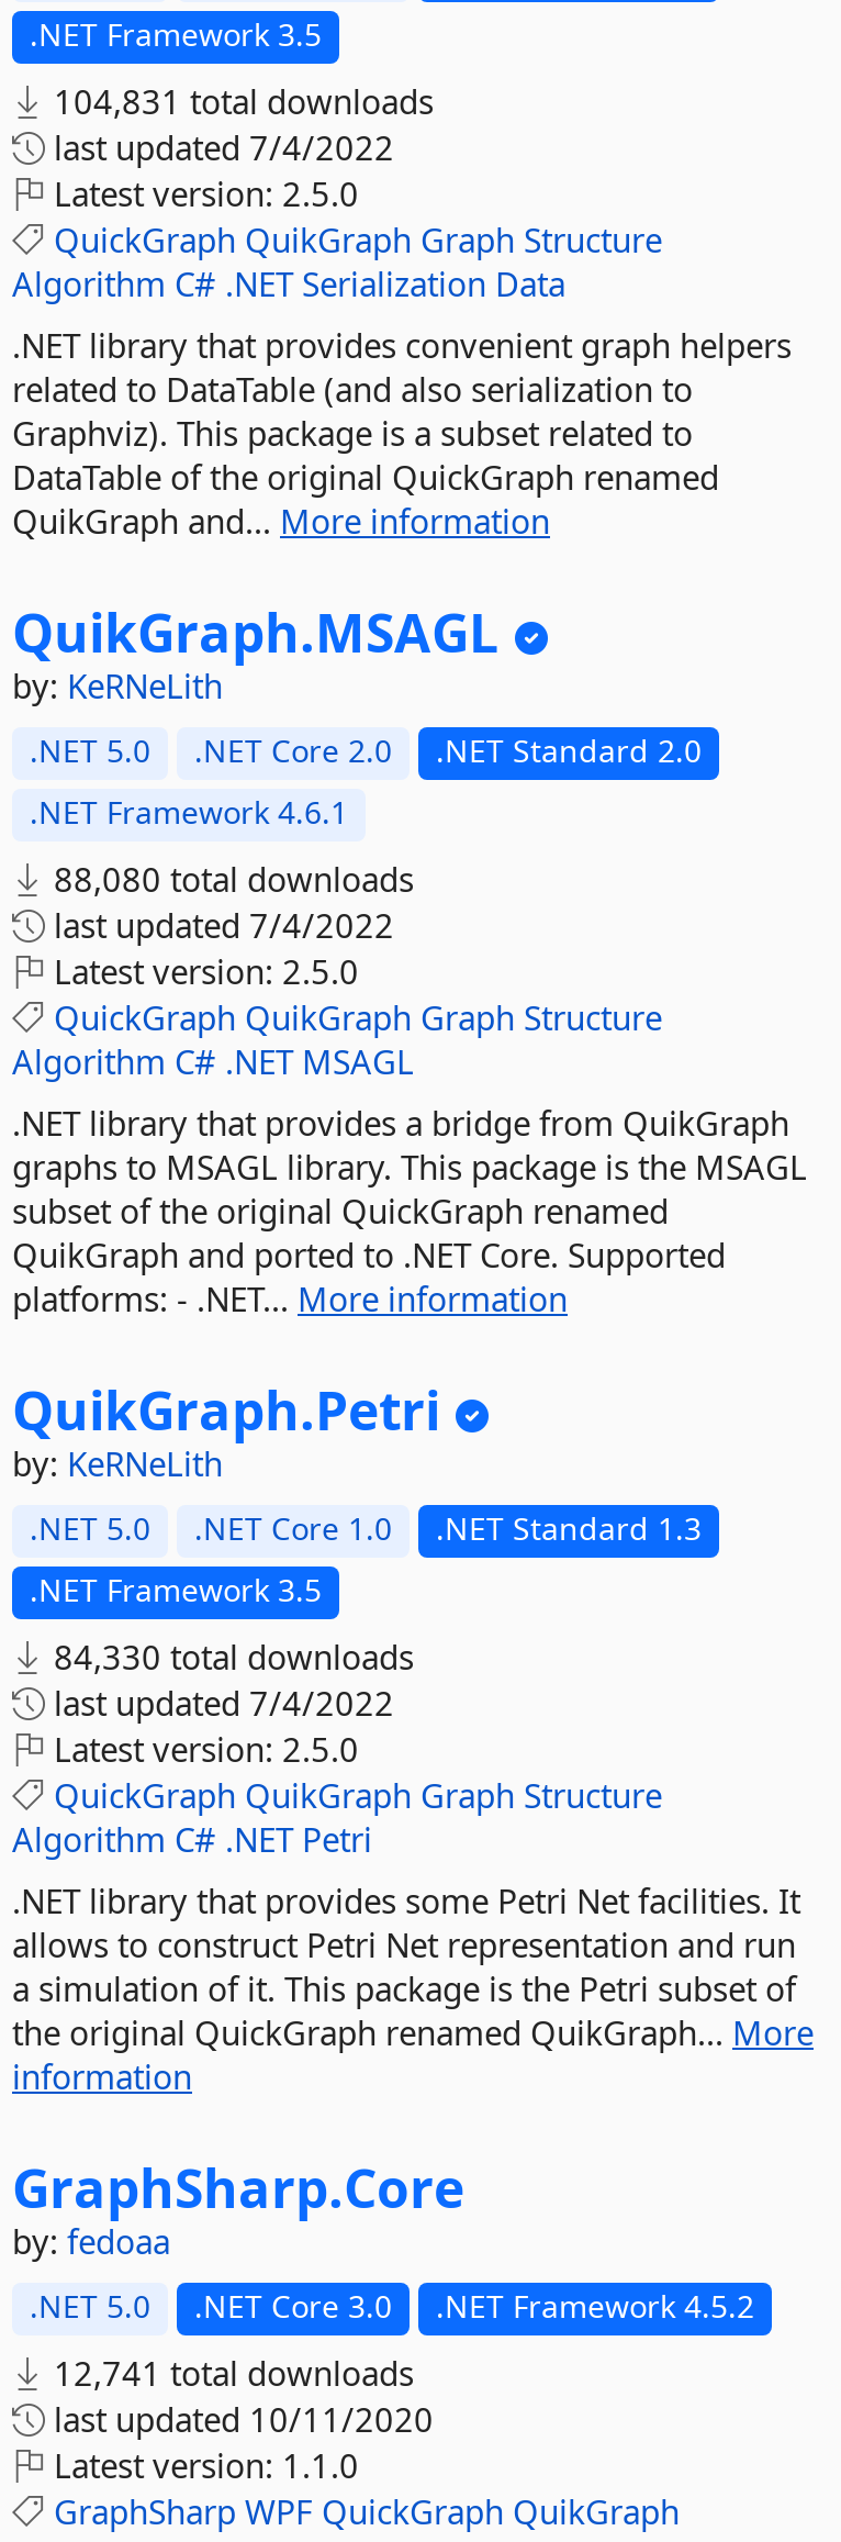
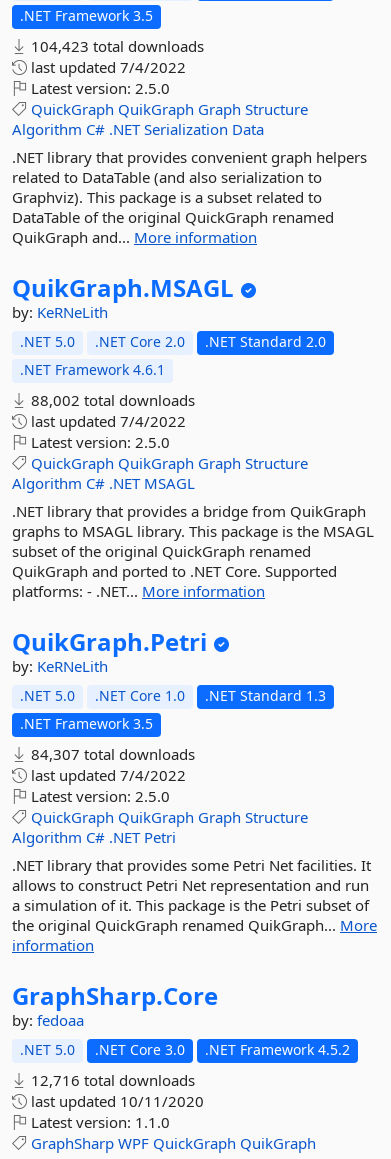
[45,79,434,123] 104,831 total downloads -> [27,36,204,56] 104,423 total downloads
[45,857,414,901] 88,080 total downloads -> [27,390,195,410] 88,002 total downloads
[45,1635,414,1679] 84,330 total downloads -> [27,744,195,764] 84,307 total downloads
[45,2351,414,2395] 12,741 total downloads -> [27,1070,195,1090] 12,716 total downloads

